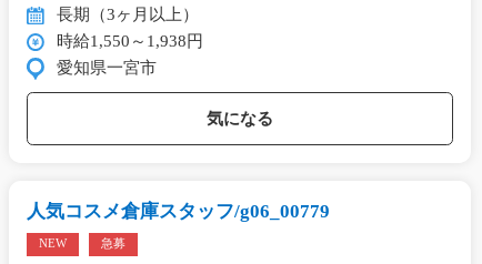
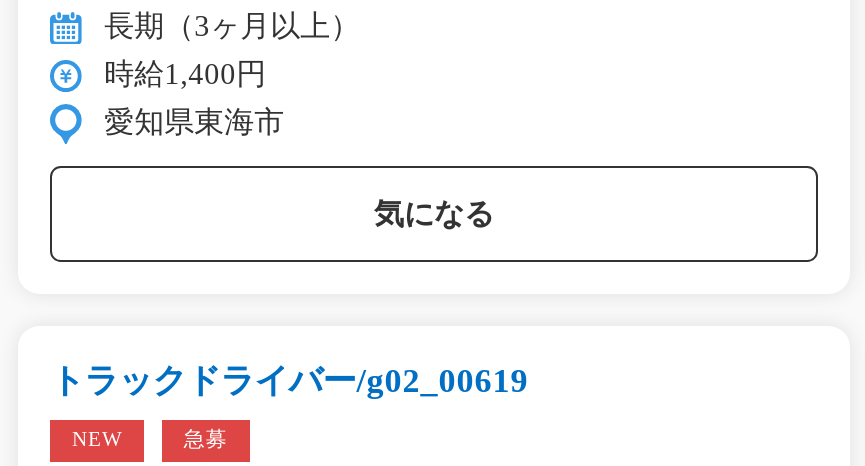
[57,32,203,49] 時給1,550～1,938円 -> [104,57,266,89] 時給1,400円
[57,58,157,76] 愛知県一宮市 -> [104,105,284,137] 愛知県東海市
[27,201,330,222] 人気コスメ倉庫スタッフ/g06_00779 -> [50,362,528,400] トラックドライバー/g02_00619

